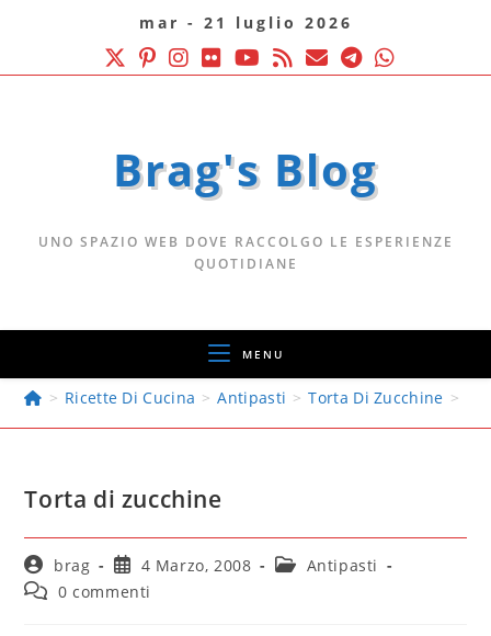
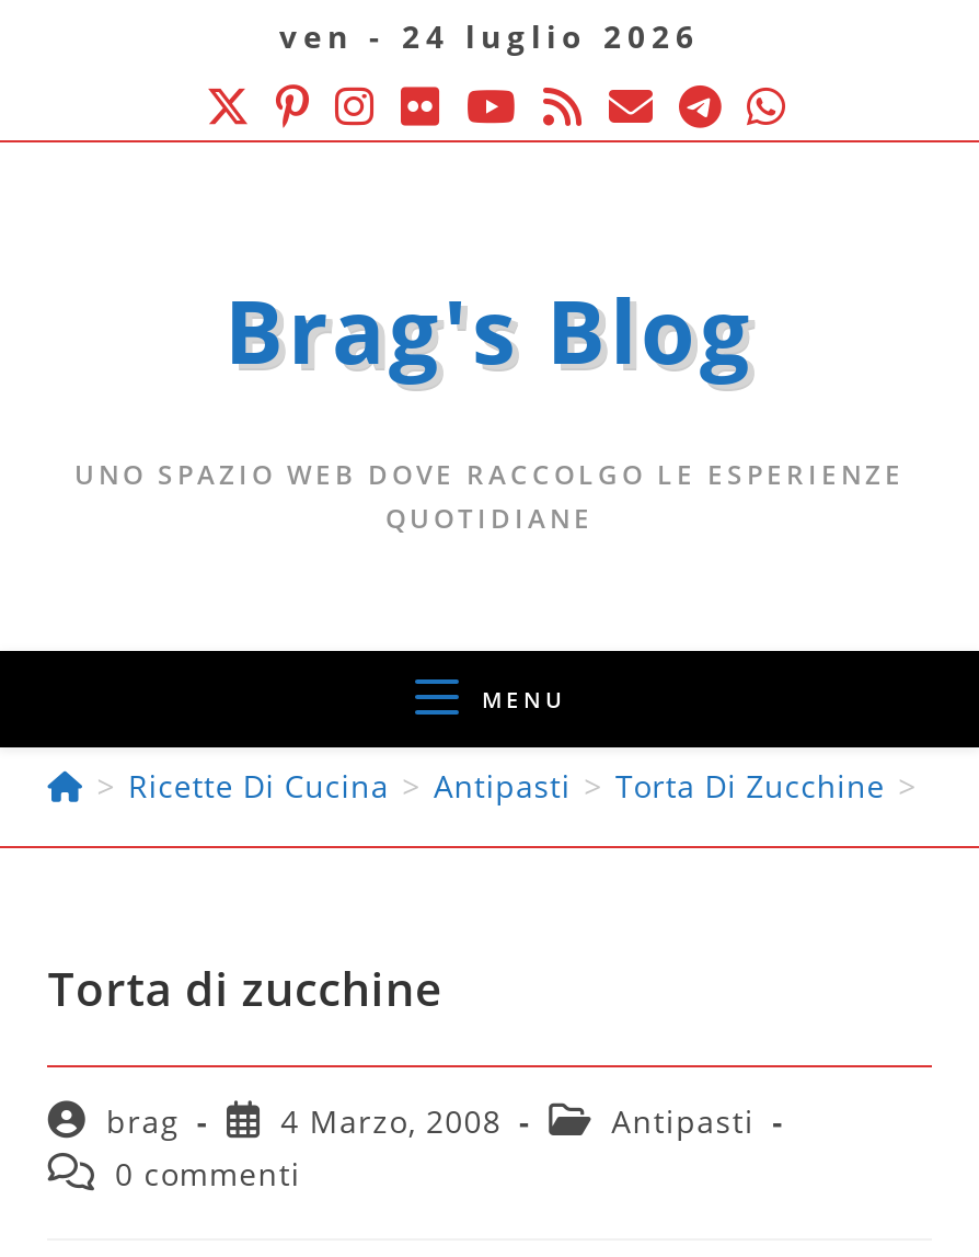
[139,12,352,33] mar - 21 luglio 2026 -> [279,15,700,57] ven - 24 luglio 2026

